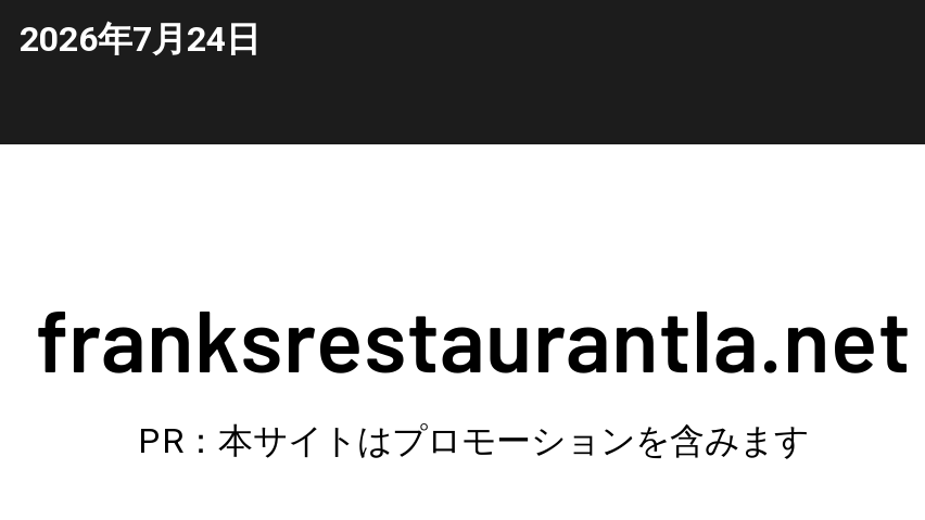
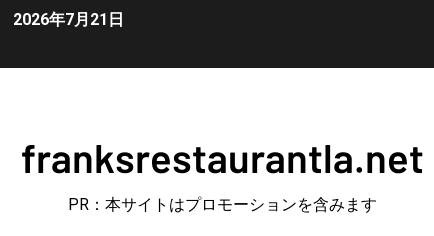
[20,19,261,60] 2026年7月24日 -> [13,10,124,29] 2026年7月21日

